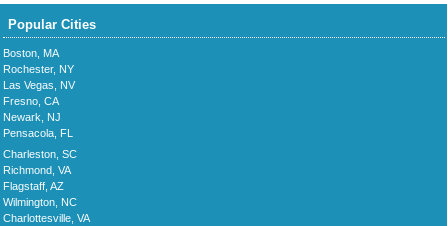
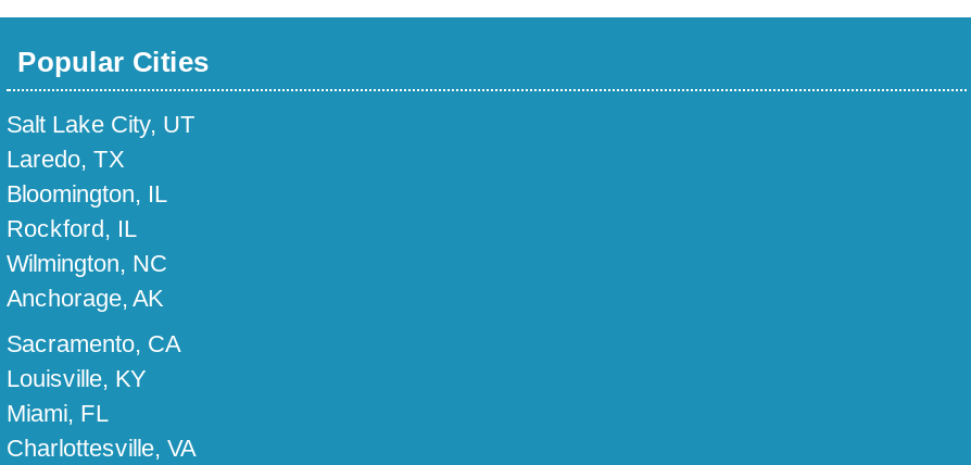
[3,47,77,192] Boston, MA | Rochester, NY | Las Vegas, NV | Fresno, CA | Newark, NJ | Pensacola, FL | Charleston, SC | Richmond, VA | Flagstaff, AZ -> [7,111,196,241] Salt Lake City, UT | Laredo, TX | Bloomington, IL | Rockford, IL
moved [3,196,77,208] -> [7,250,167,276]: Wilmington, NC
none -> [7,285,180,426] Anchorage, AK | Sacramento, CA | Louisville, KY | Miami, FL

